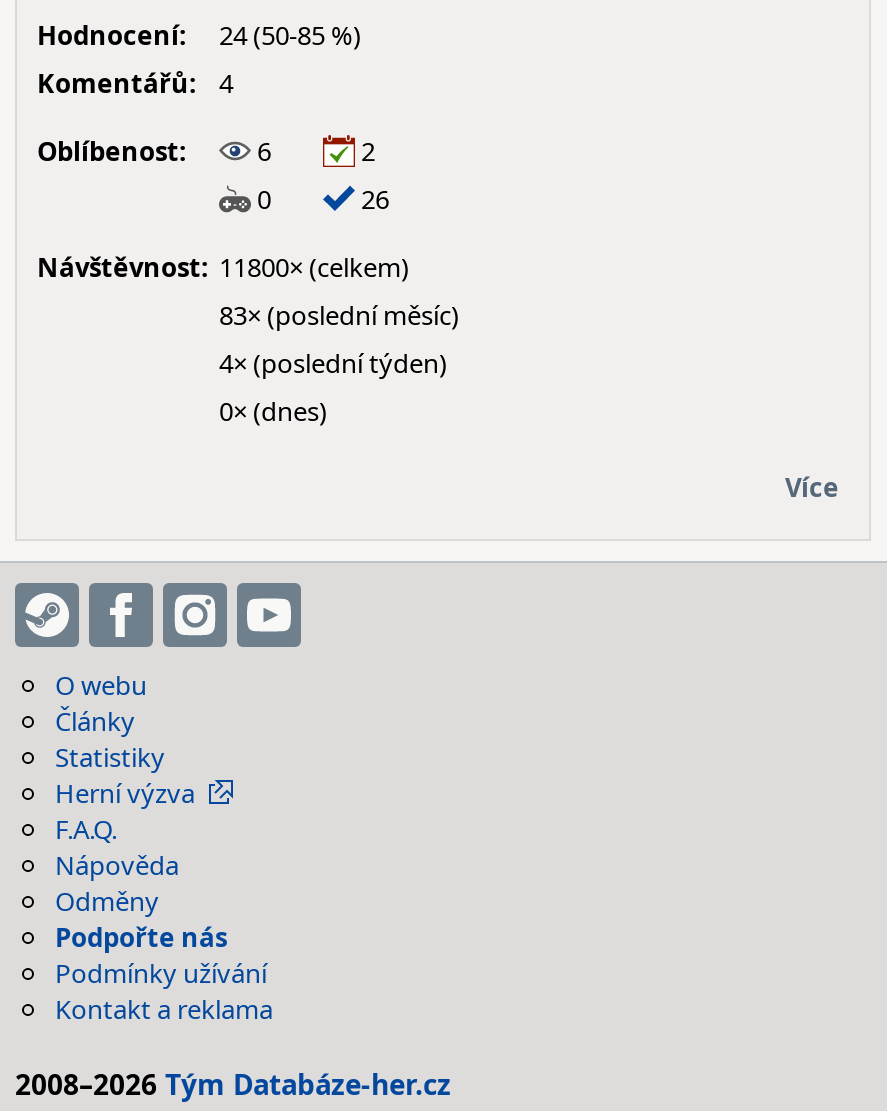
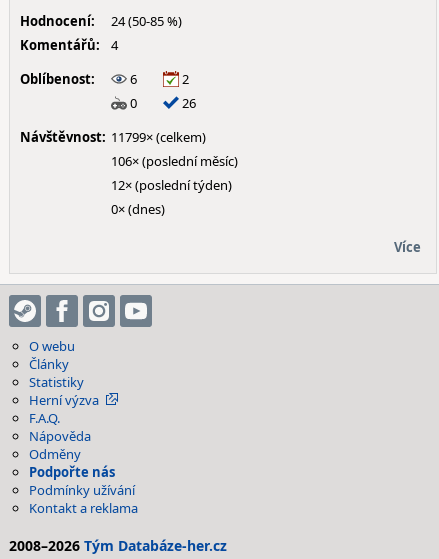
[37,249,409,285] Návštěvnost: 11800× (celkem) -> [20,128,206,146] Návštěvnost: 11799× (celkem)
[219,297,459,333] 83× (poslední měsíc) -> [111,152,238,170] 106× (poslední měsíc)
[219,345,447,381] 4× (poslední týden) -> [111,176,232,194] 12× (poslední týden)

